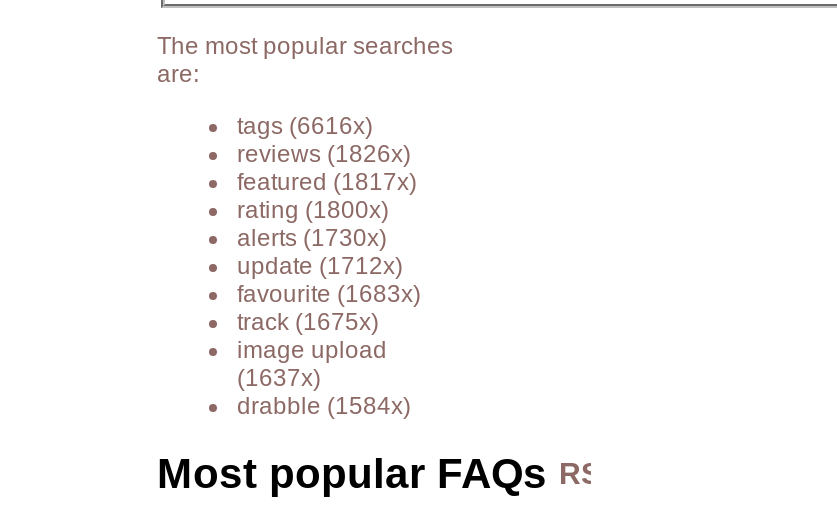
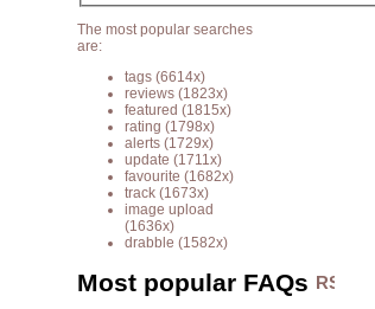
[237,112,373,140] tags (6616x) -> [125,69,205,85] tags (6614x)
[237,140,411,168] reviews (1826x) -> [125,85,228,102] reviews (1823x)
[237,168,417,196] featured (1817x) -> [125,102,231,118] featured (1815x)
[237,196,389,224] rating (1800x) -> [125,118,215,135] rating (1798x)
[237,224,387,252] alerts (1730x) -> [125,135,214,151] alerts (1729x)
[237,252,403,280] update (1712x) -> [125,151,222,168] update (1711x)
[237,280,421,308] favourite (1683x) -> [125,168,234,185] favourite (1682x)
[237,308,379,336] track (1675x) -> [125,185,209,201] track (1673x)
[237,364,411,420] (1637x) | drabble (1584x) -> [125,218,228,251] (1636x) | drabble (1582x)

